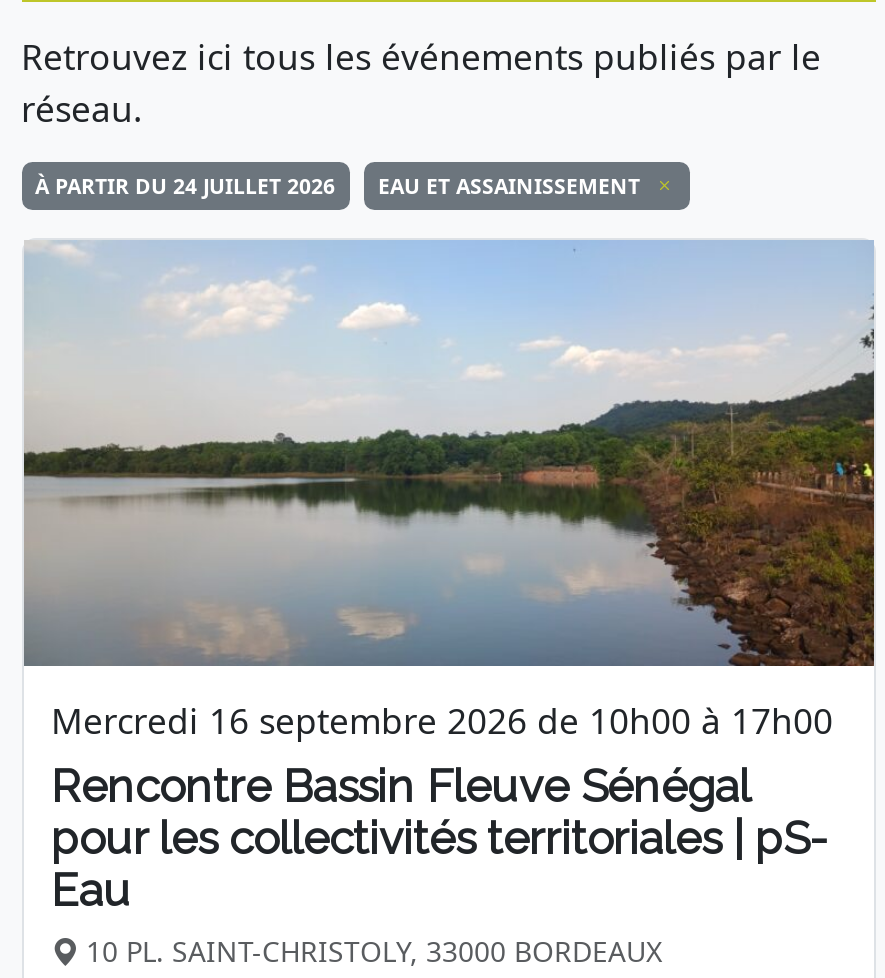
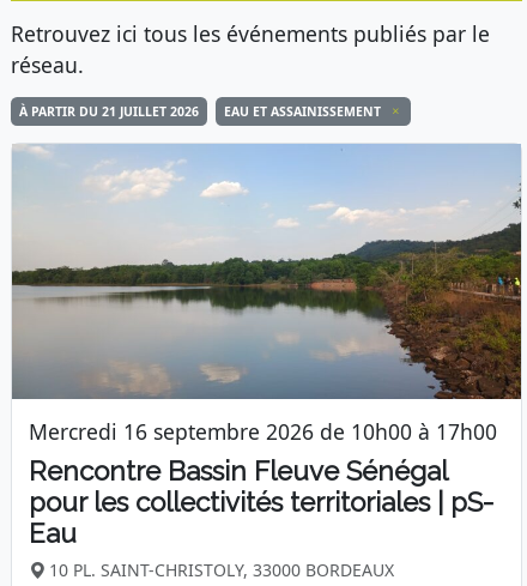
[35,172,335,200] À PARTIR DU 24 JUILLET 2026 -> [19,103,198,120] À PARTIR DU 21 JUILLET 2026

